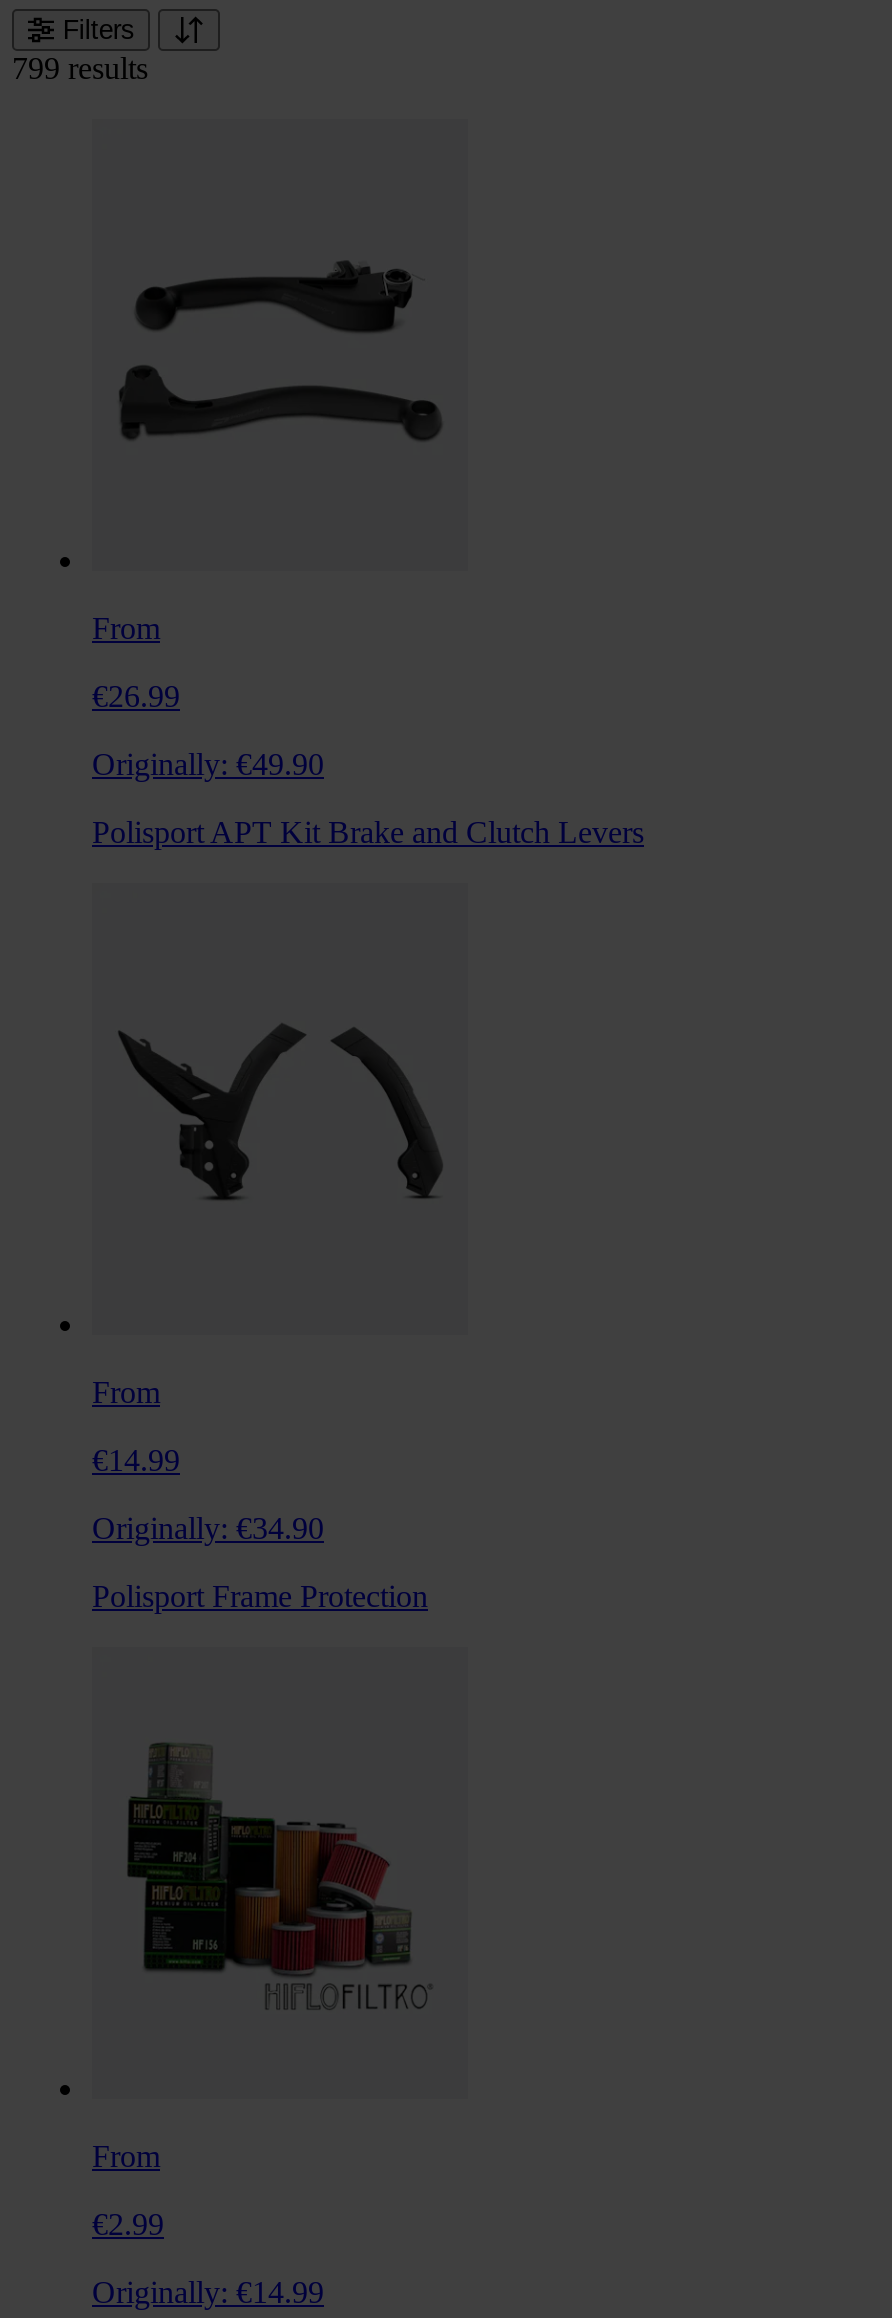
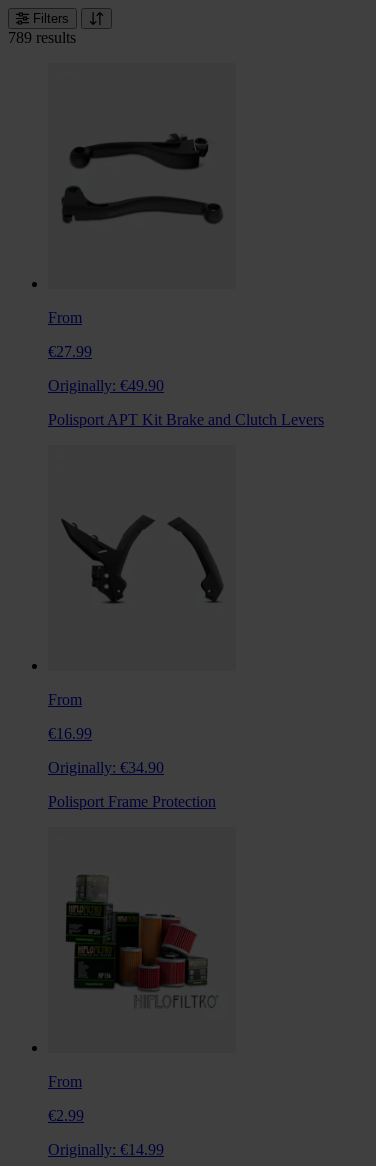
[12,51,148,85] 799 results -> [8,29,76,46] 789 results
[92,679,180,713] €26.99 -> [48,343,92,360] €27.99
[92,1443,180,1477] €14.99 -> [48,725,92,742] €16.99

